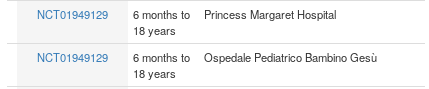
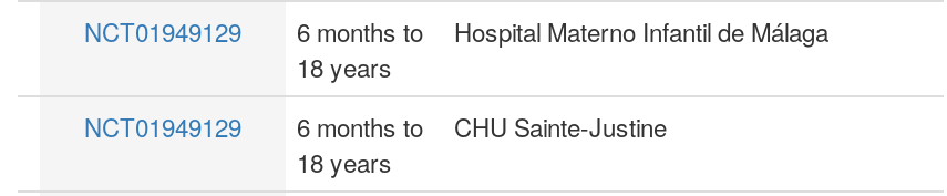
[204,6,336,22] Princess Margaret Hospital -> [454,13,828,49] Hospital Materno Infantil de Málaga
[204,49,377,65] Ospedale Pediatrico Bambino Gesù -> [454,109,667,144] CHU Sainte-Justine

